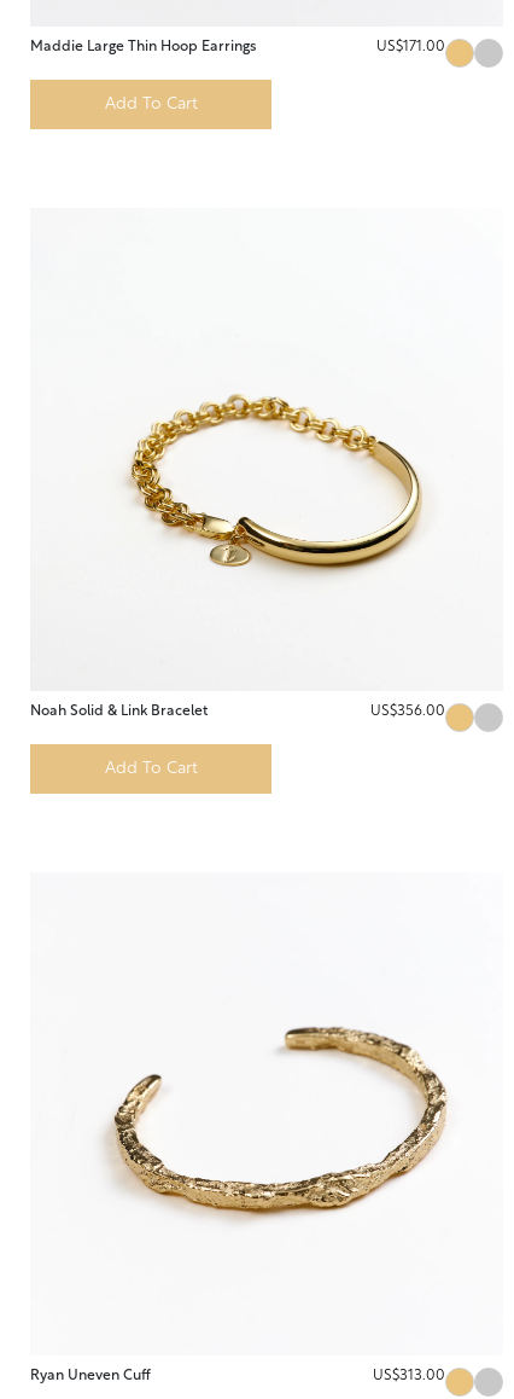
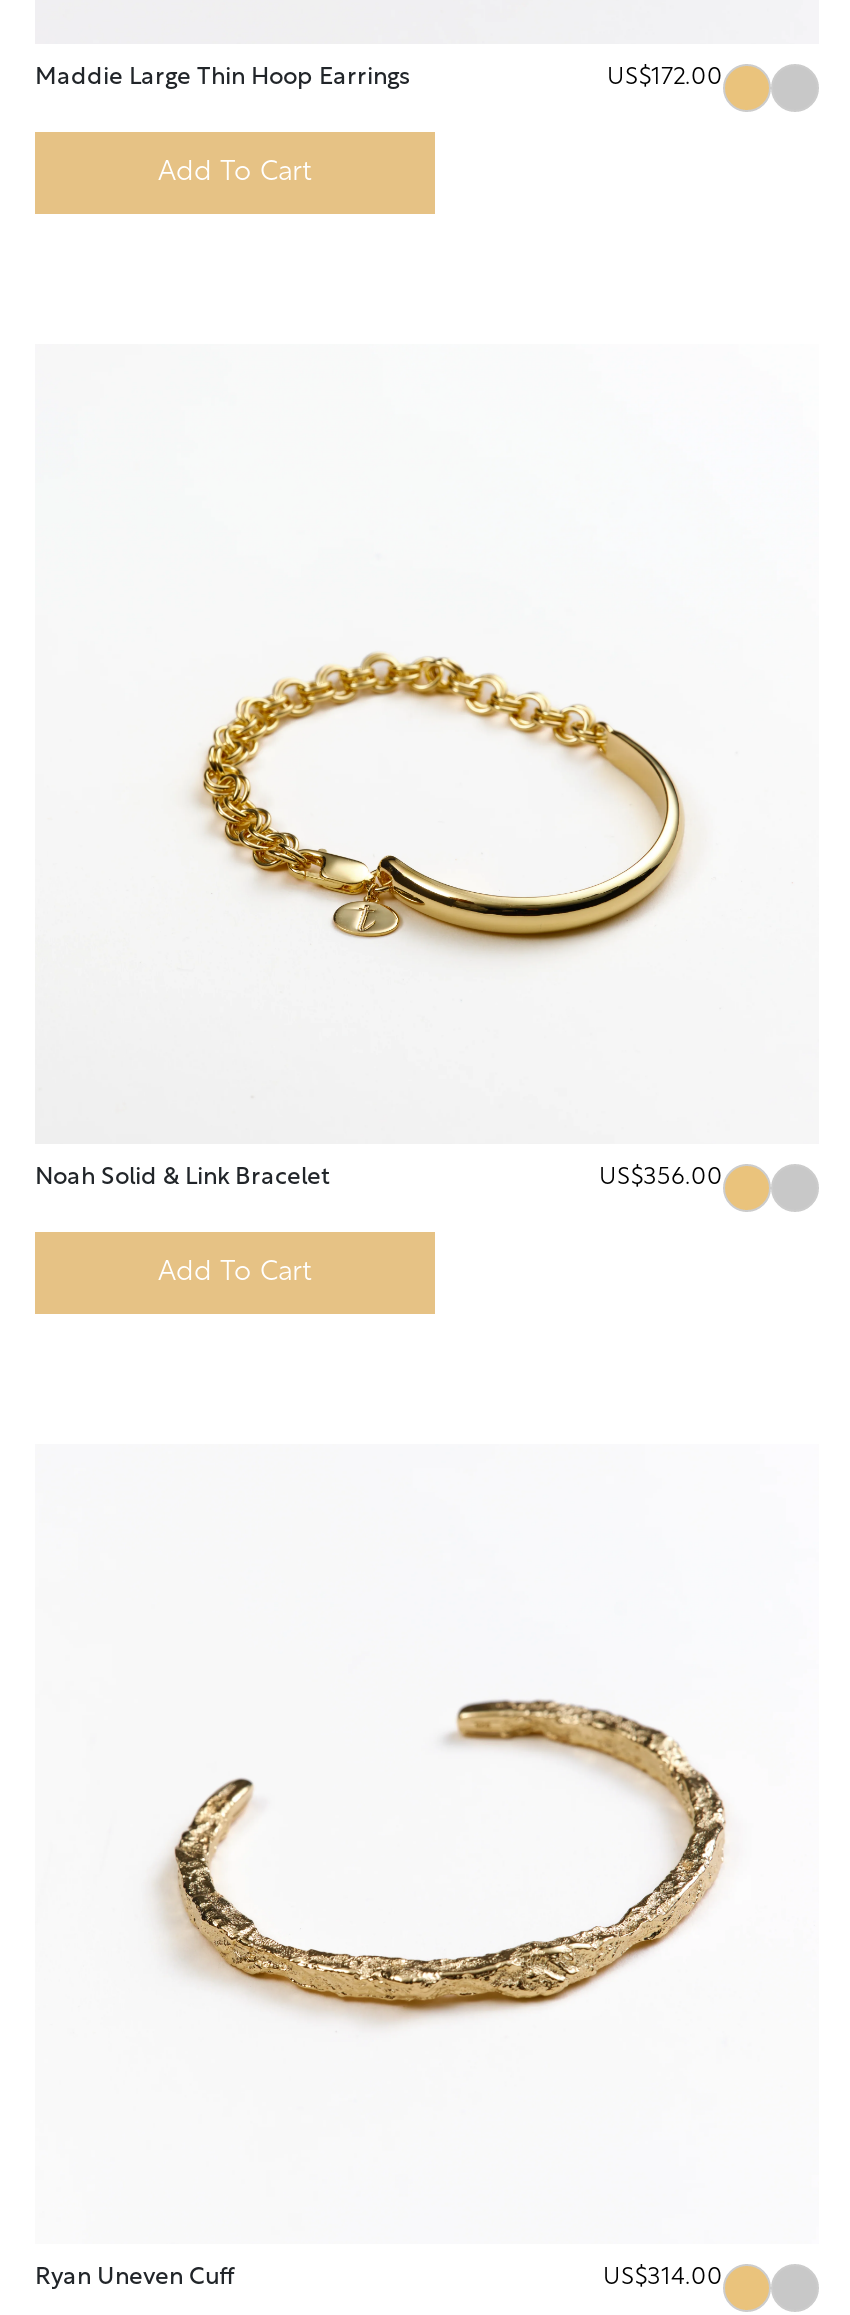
[376,40,445,54] US$171.00 -> [607,66,723,90] US$172.00
[373,1369,445,1383] US$313.00 -> [603,2266,723,2290] US$314.00

